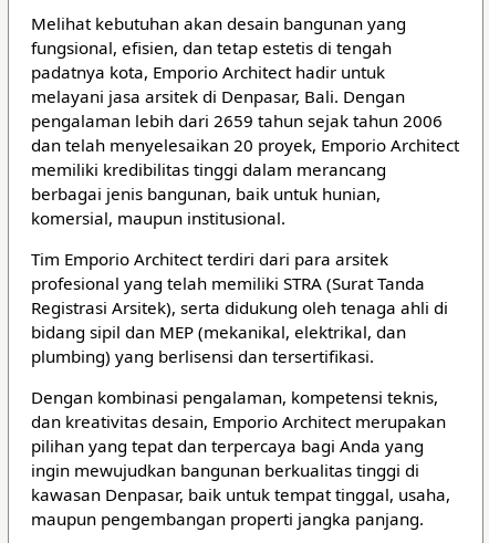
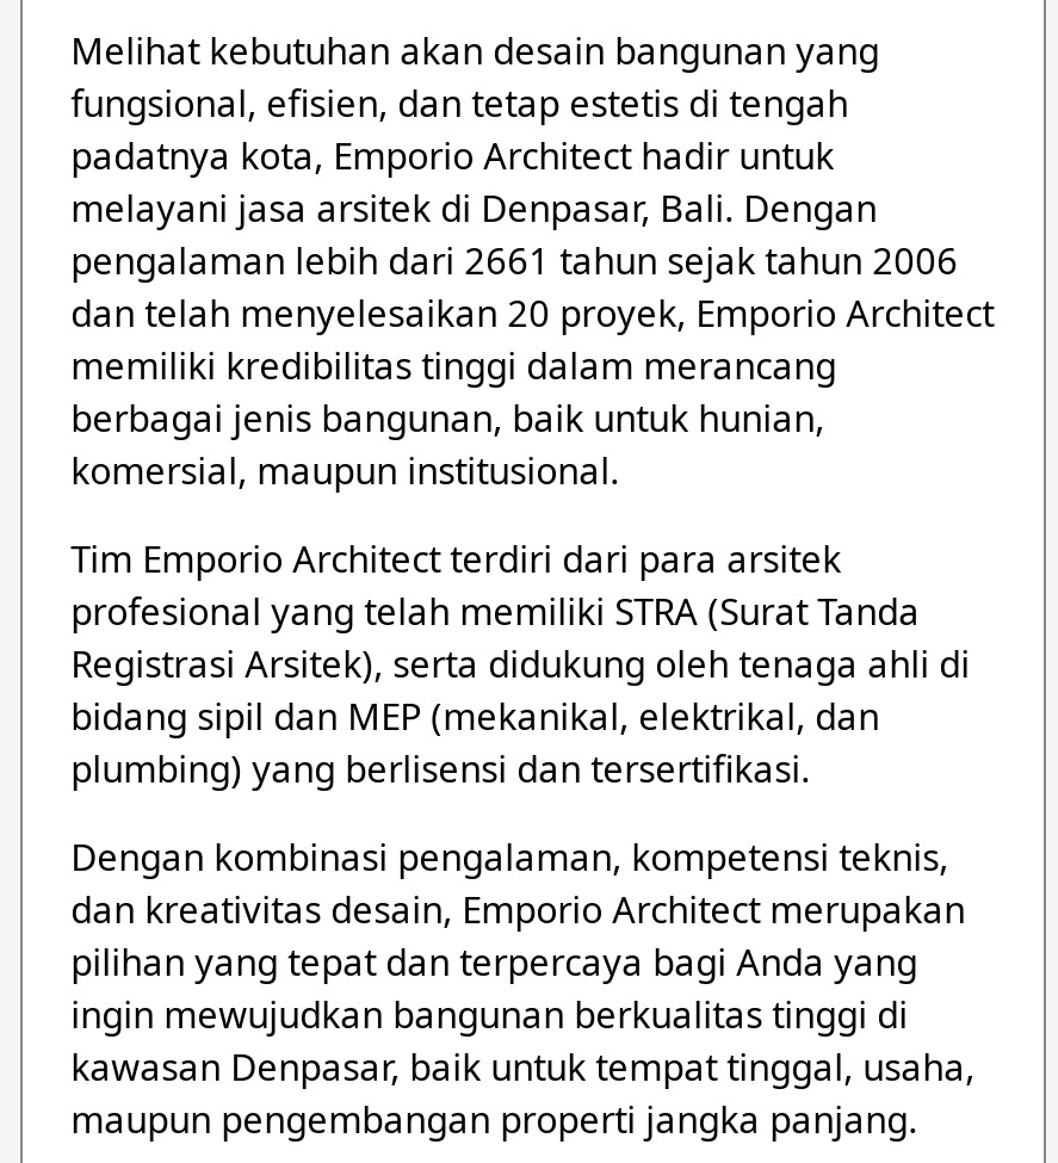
[31,109,443,131] pengalaman lebih dari 2659 tahun sejak tahun 2006 -> [71,235,958,283] pengalaman lebih dari 2661 tahun sejak tahun 2006

